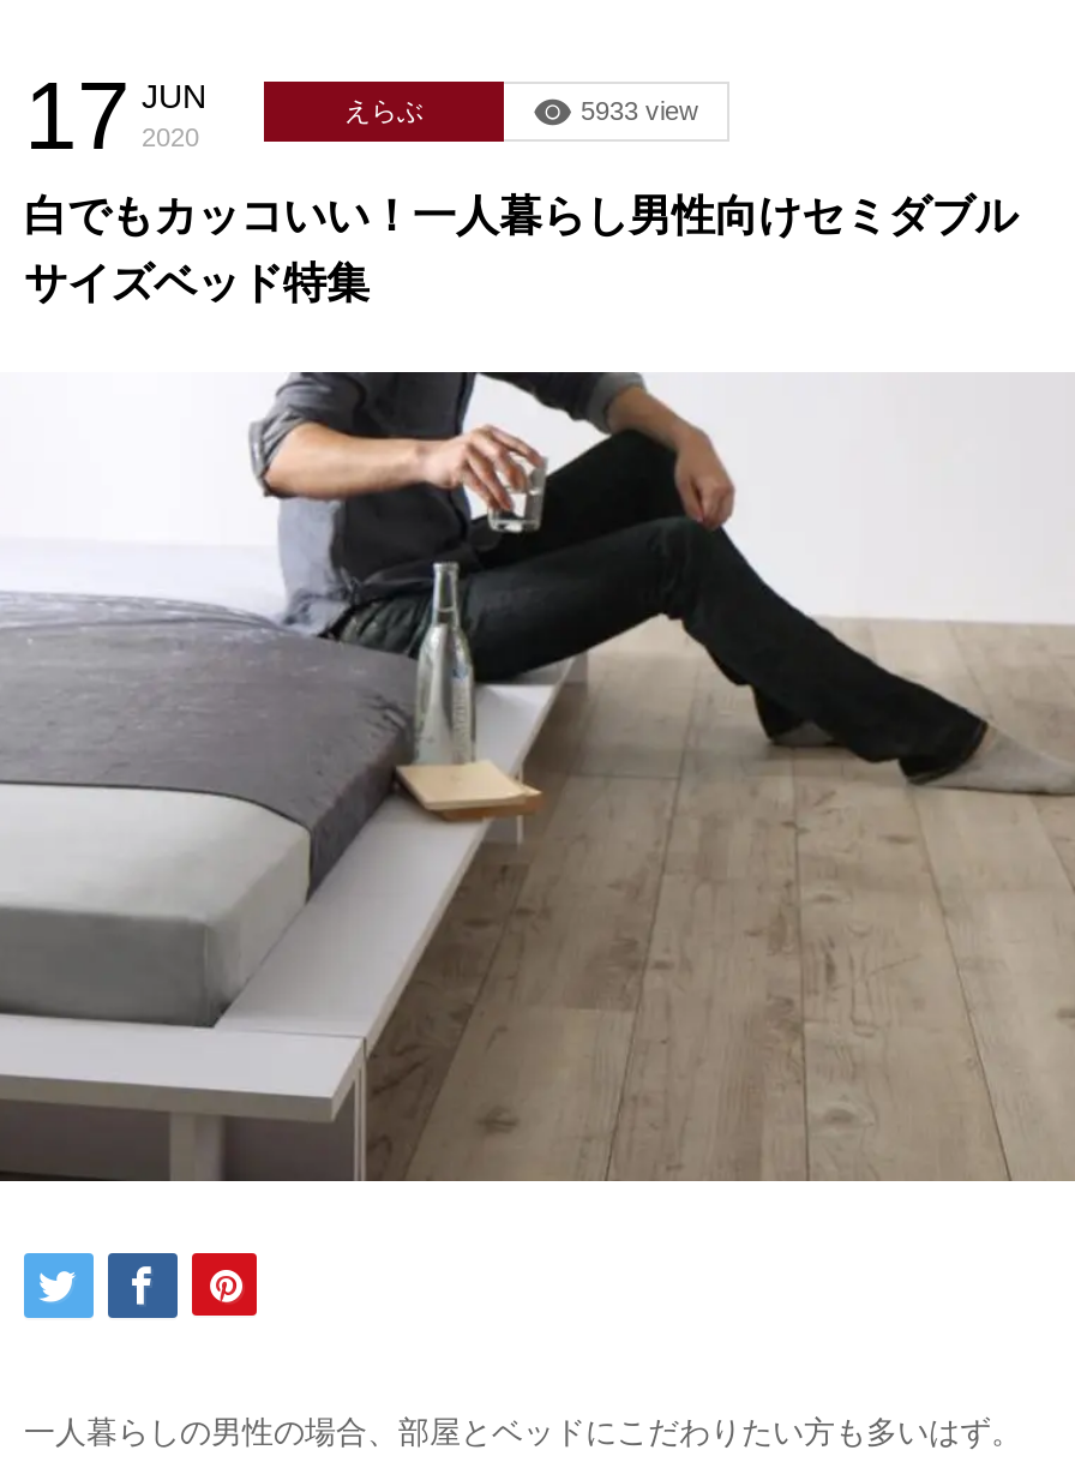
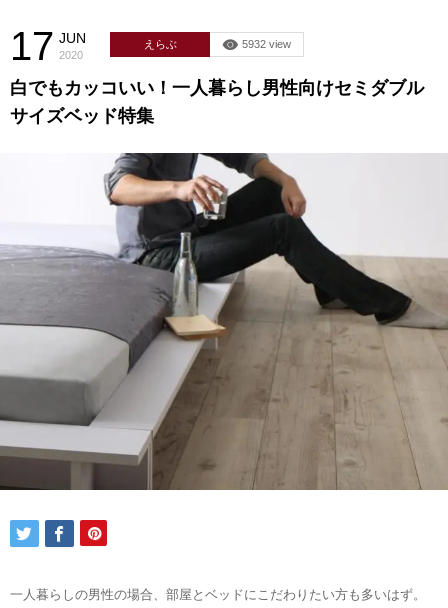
[581,96,698,125] 5933 view -> [242,38,291,50] 5932 view

